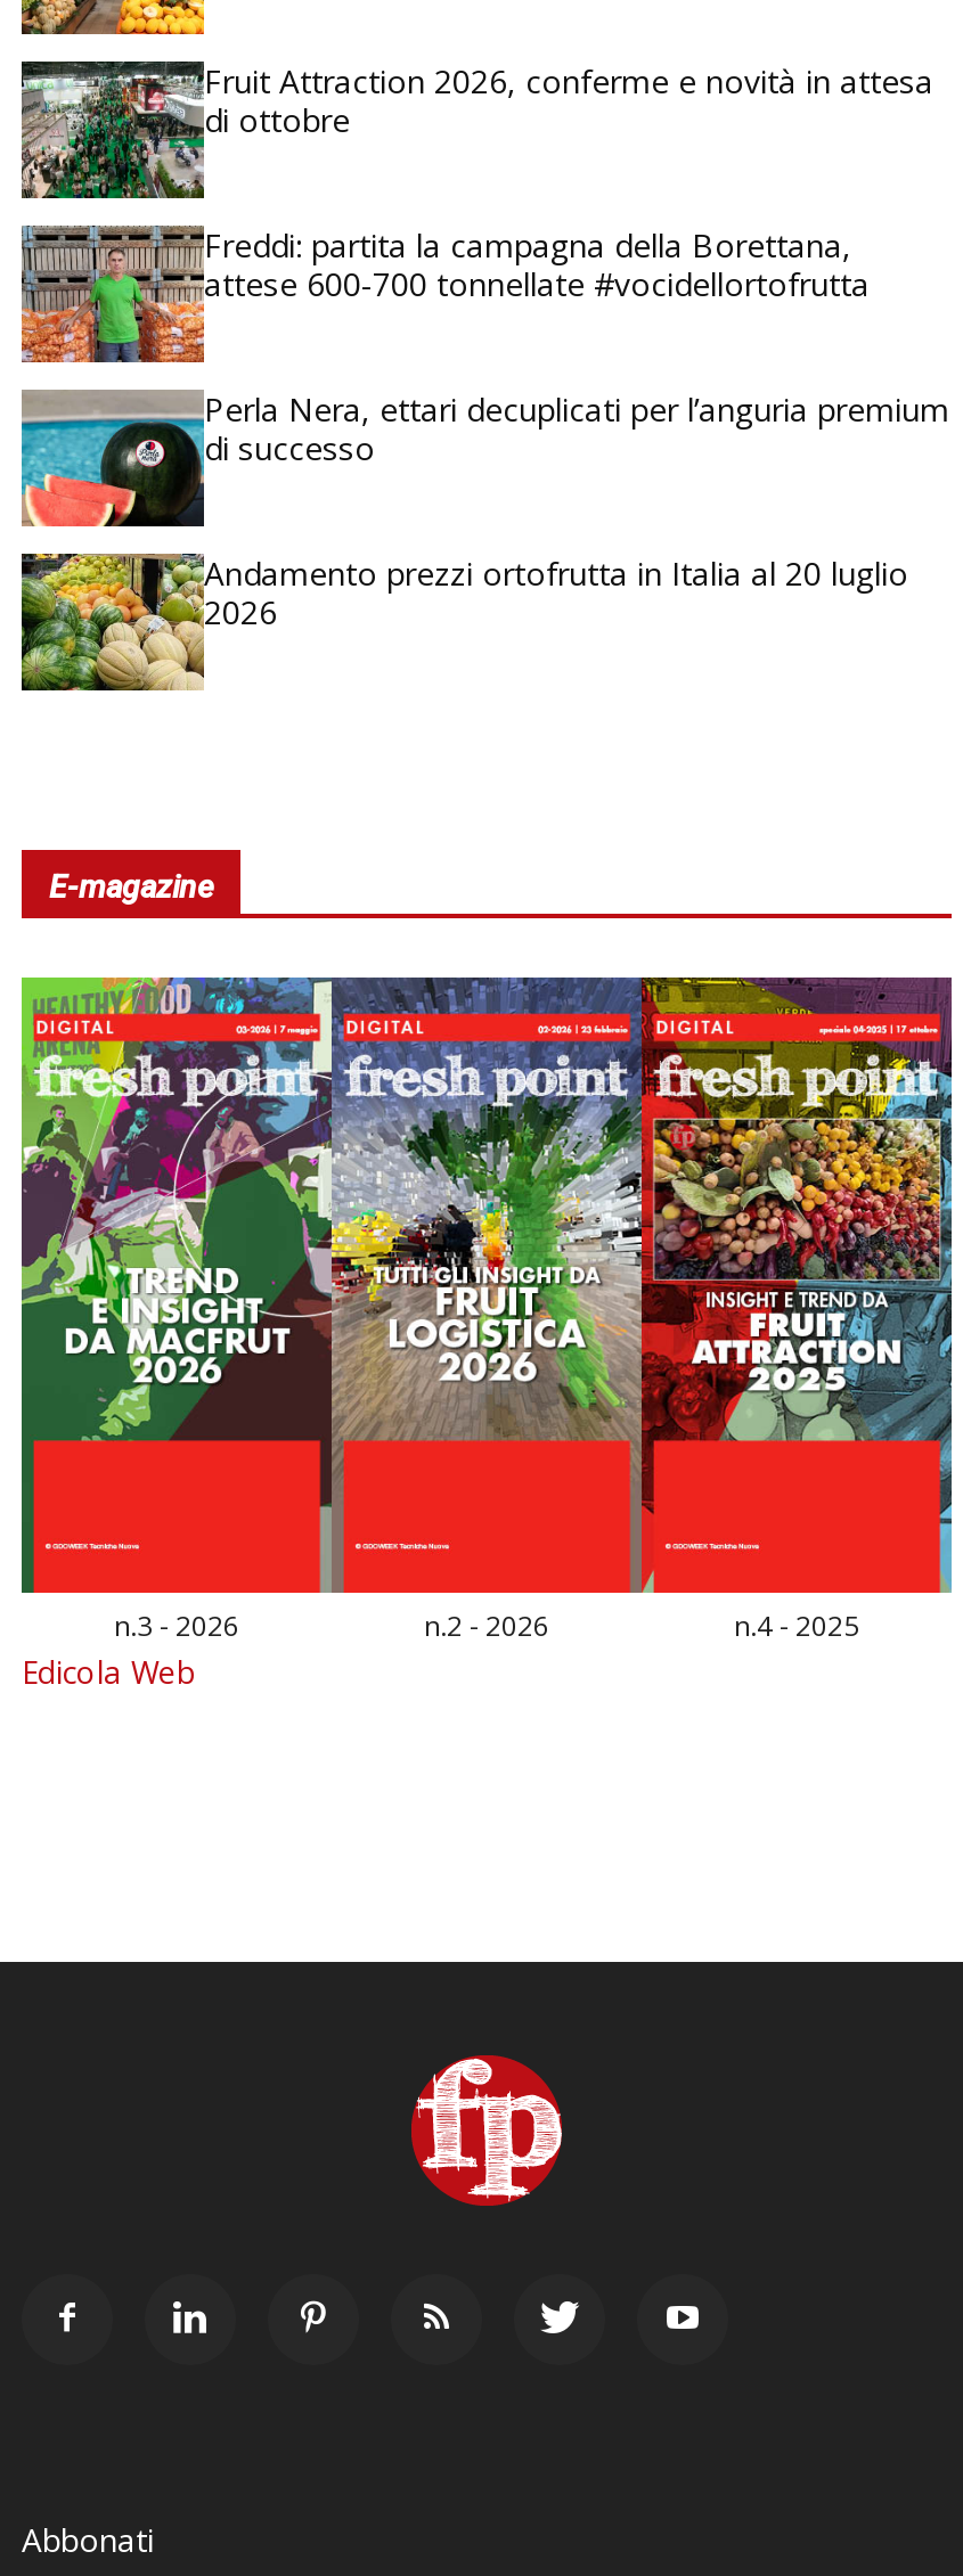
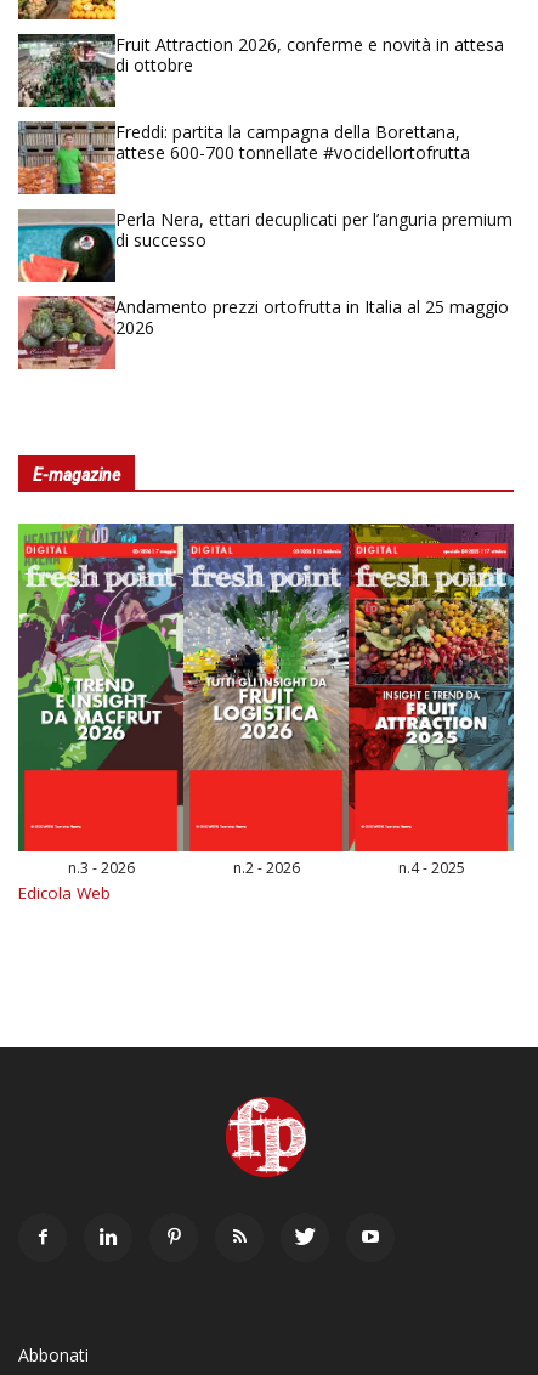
[19,551,908,693] [image] | Andamento prezzi ortofrutta in Italia al 20 luglio -> [17,295,509,370] [image] | Andamento prezzi ortofrutta in Italia al 25 maggio

